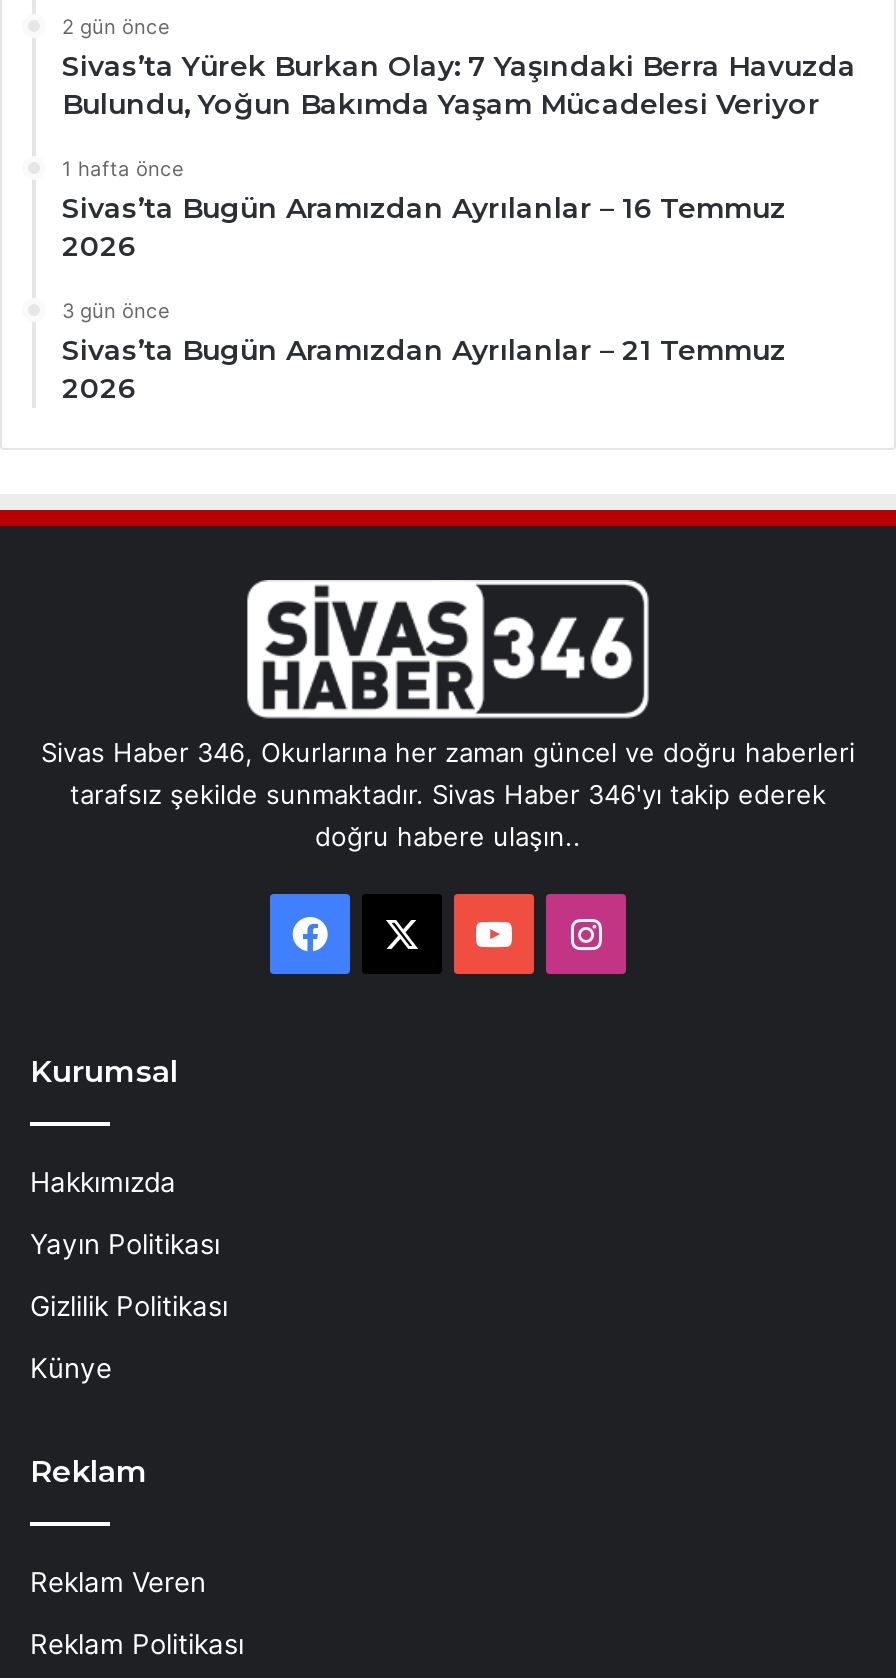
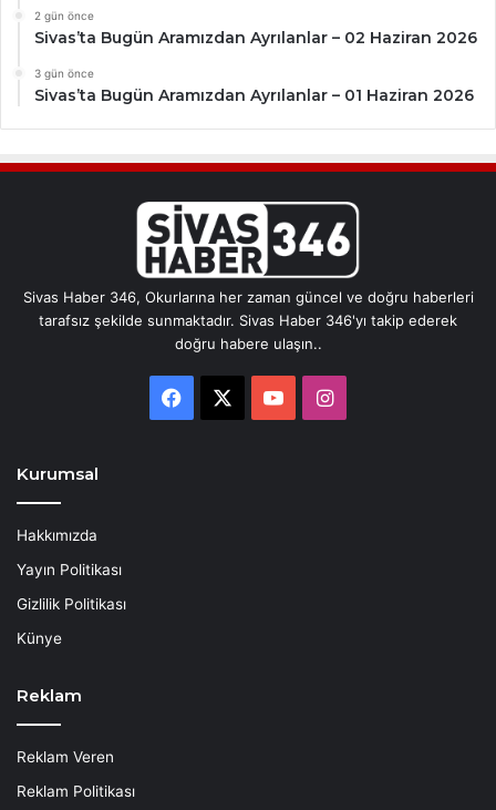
[62,48,856,264] Sivas’ta Yürek Burkan Olay: 7 Yaşındaki Berra Havuzda | Bulundu, Yoğun Bakımda Yaşam Mücadelesi Veriyor | 1 hafta önce | Sivas’ta Bugün Aramızdan Ayrılanlar – 16 Temmuz | 2026 -> [34,28,477,48] Sivas’ta Bugün Aramızdan Ayrılanlar – 02 Haziran 2026
[62,332,786,406] Sivas’ta Bugün Aramızdan Ayrılanlar – 21 Temmuz | 2026 -> [34,86,474,105] Sivas’ta Bugün Aramızdan Ayrılanlar – 01 Haziran 2026

